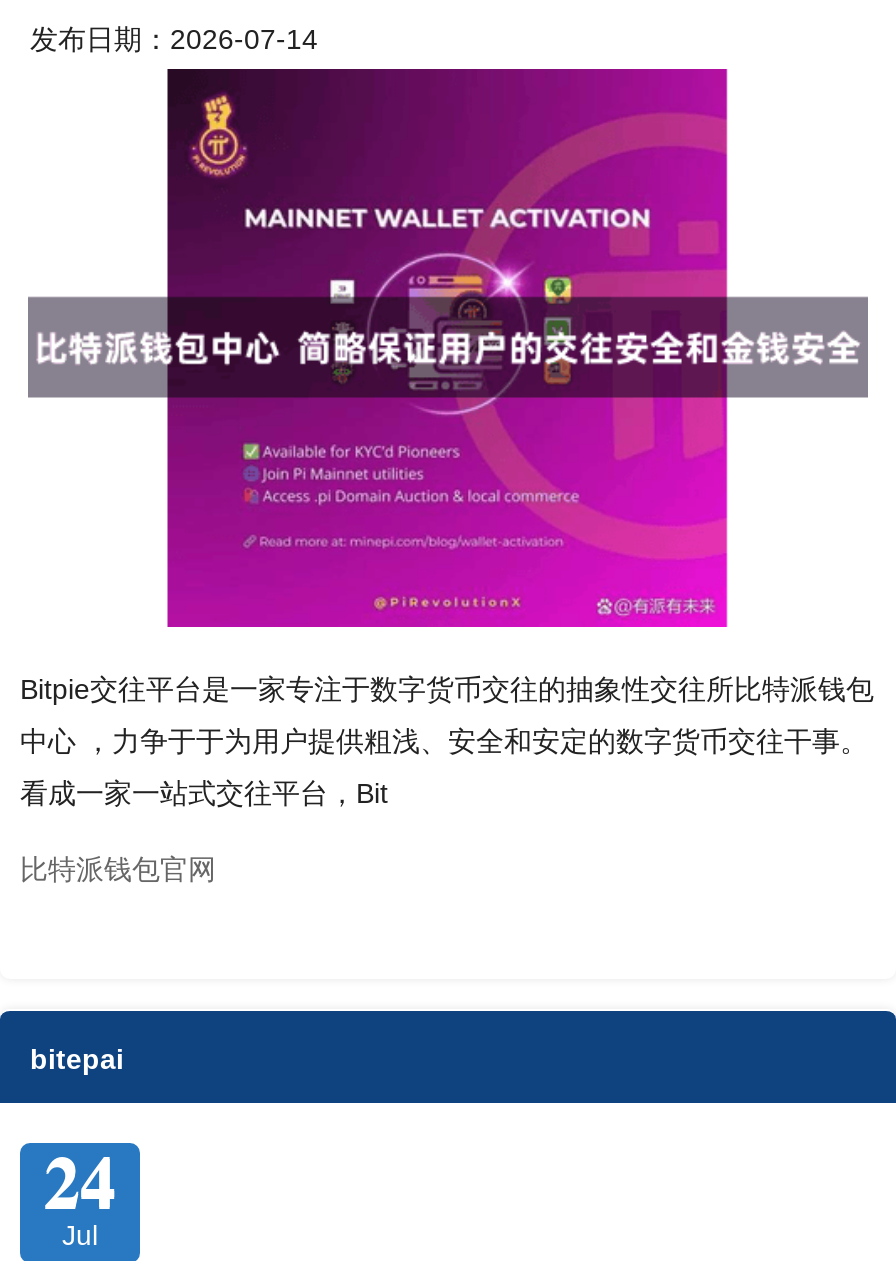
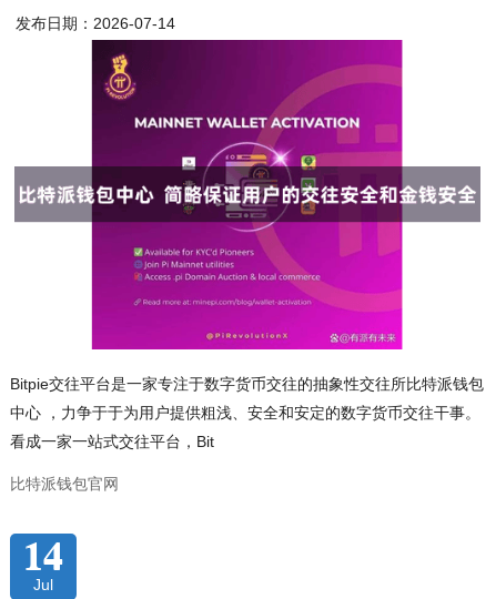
[30,1043,124,1231] bitepai | 24 -> [23,525,63,582] 14

